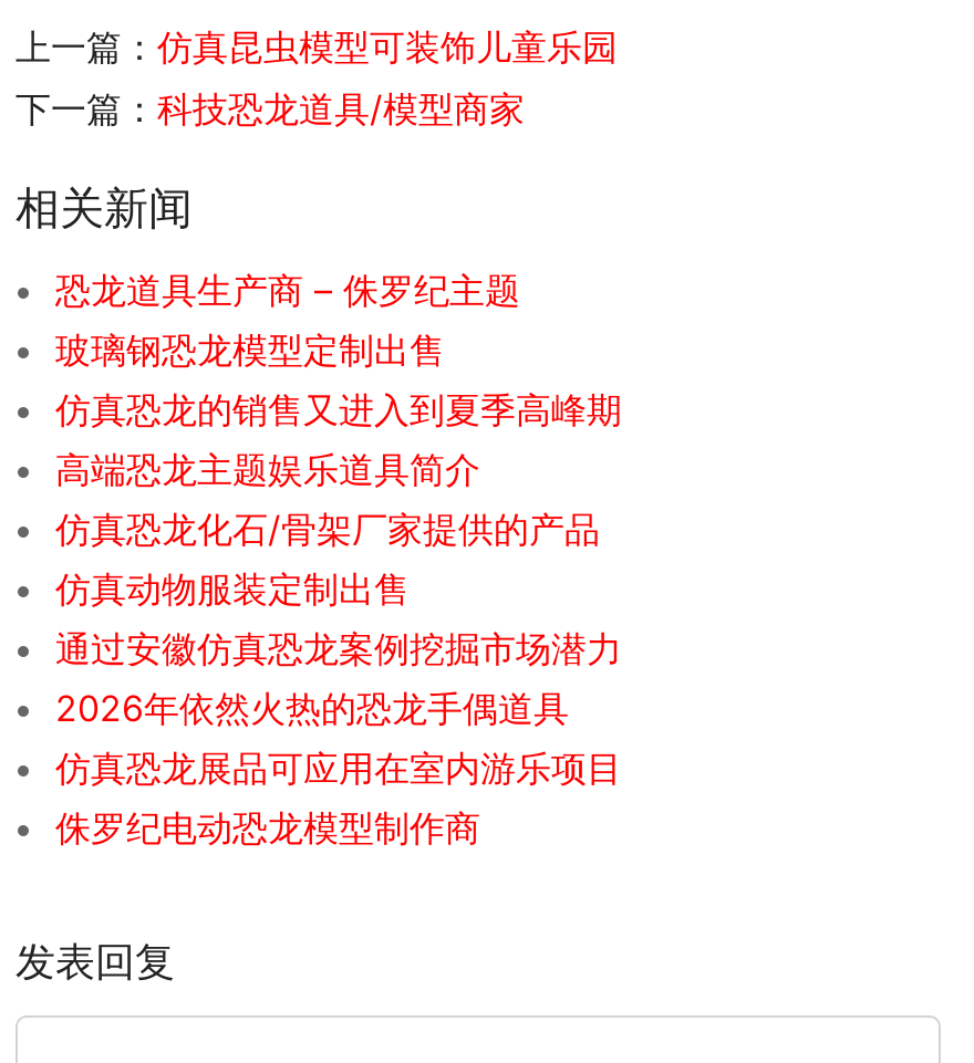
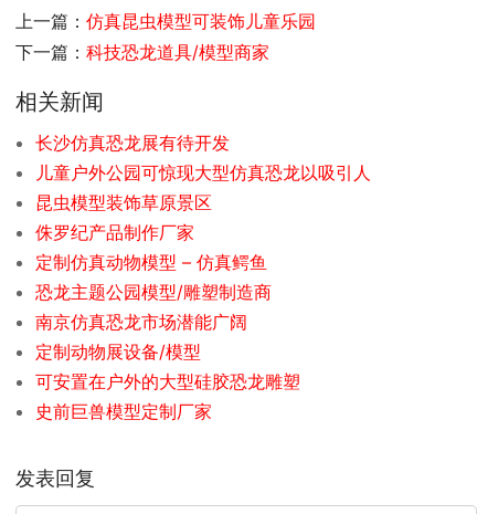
[55,267,622,849] 恐龙道具生产商 – 侏罗纪主题 | 玻璃钢恐龙模型定制出售 | 仿真恐龙的销售又进入到夏季高峰期 | 高端恐龙主题娱乐道具简介 | 仿真恐龙化石/骨架厂家提供的产品 | 仿真动物服装定制出售 | 通过安徽仿真恐龙案例挖掘市场潜力 | 2026年依然火热的恐龙手偶道具 | 仿真恐龙展品可应用在室内游乐项目 | 侏罗纪电动恐龙模型制作商 -> [35,131,371,422] 长沙仿真恐龙展有待开发 | 儿童户外公园可惊现大型仿真恐龙以吸引人 | 昆虫模型装饰草原景区 | 侏罗纪产品制作厂家 | 定制仿真动物模型 – 仿真鳄鱼 | 恐龙主题公园模型/雕塑制造商 | 南京仿真恐龙市场潜能广阔 | 定制动物展设备/模型 | 可安置在户外的大型硅胶恐龙雕塑 | 史前巨兽模型定制厂家

